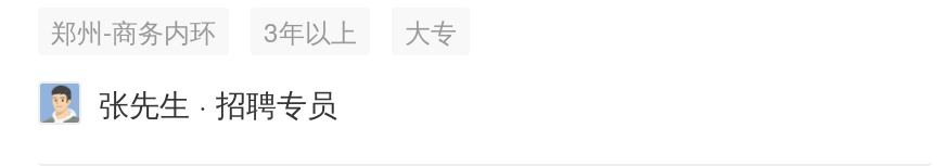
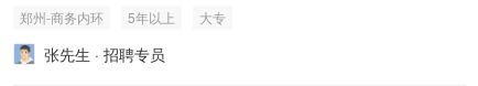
[51,12,457,49] 郑州-商务内环 3年以上 大专 -> [20,8,226,26] 郑州-商务内环 5年以上 大专

